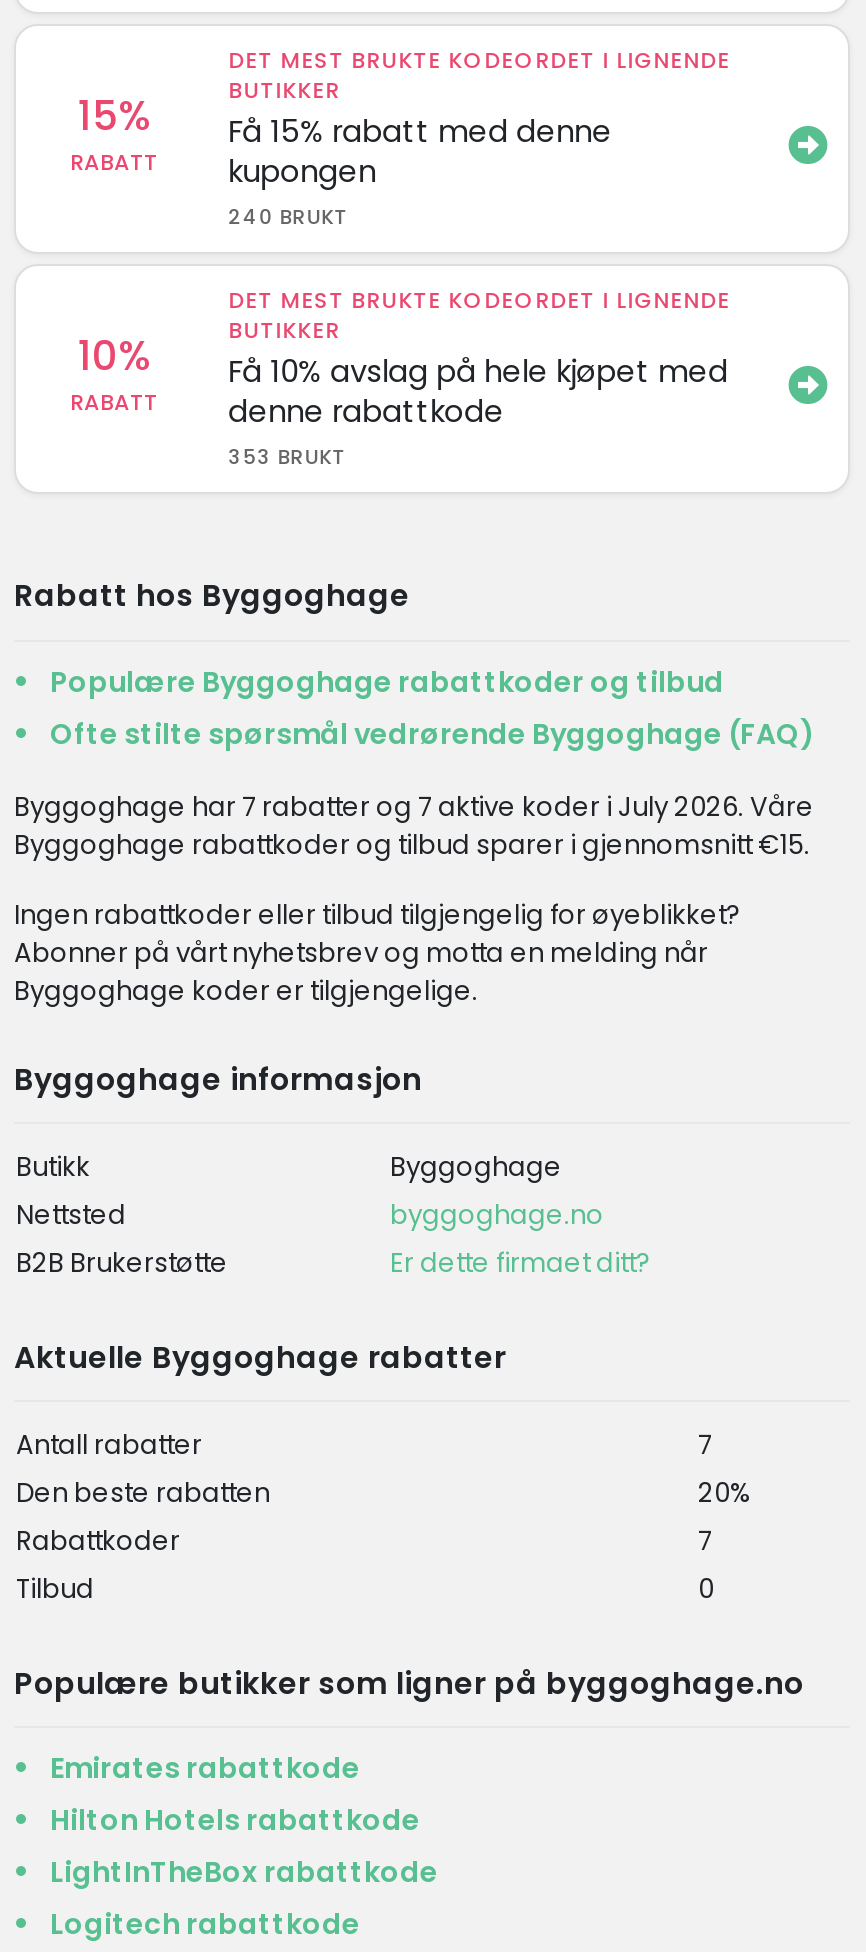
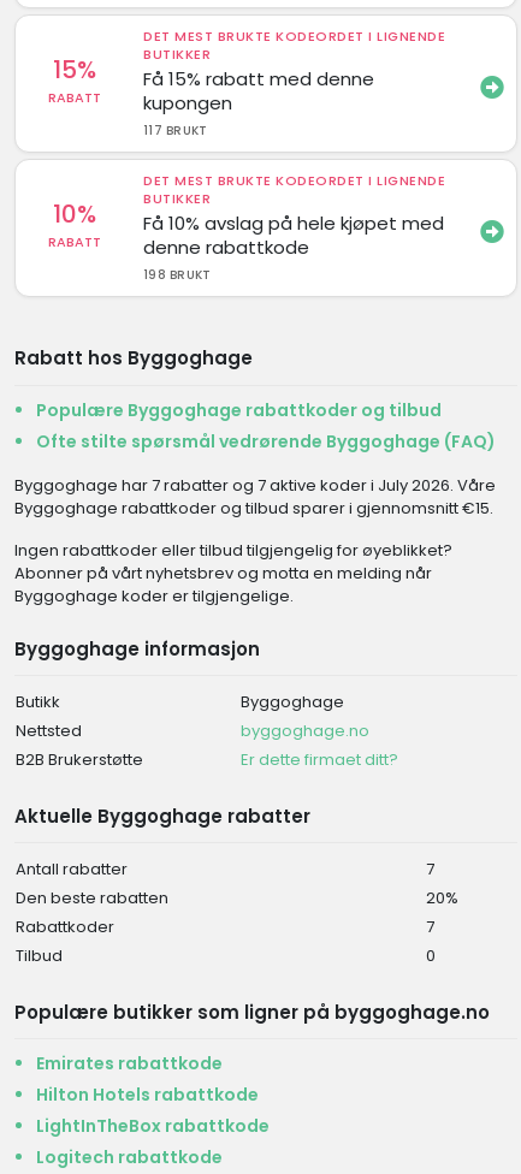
[228,202,349,232] 240 BRUKT -> [143,121,207,140] 117 BRUKT
[228,442,347,472] 353 BRUKT -> [143,266,211,284] 198 BRUKT

